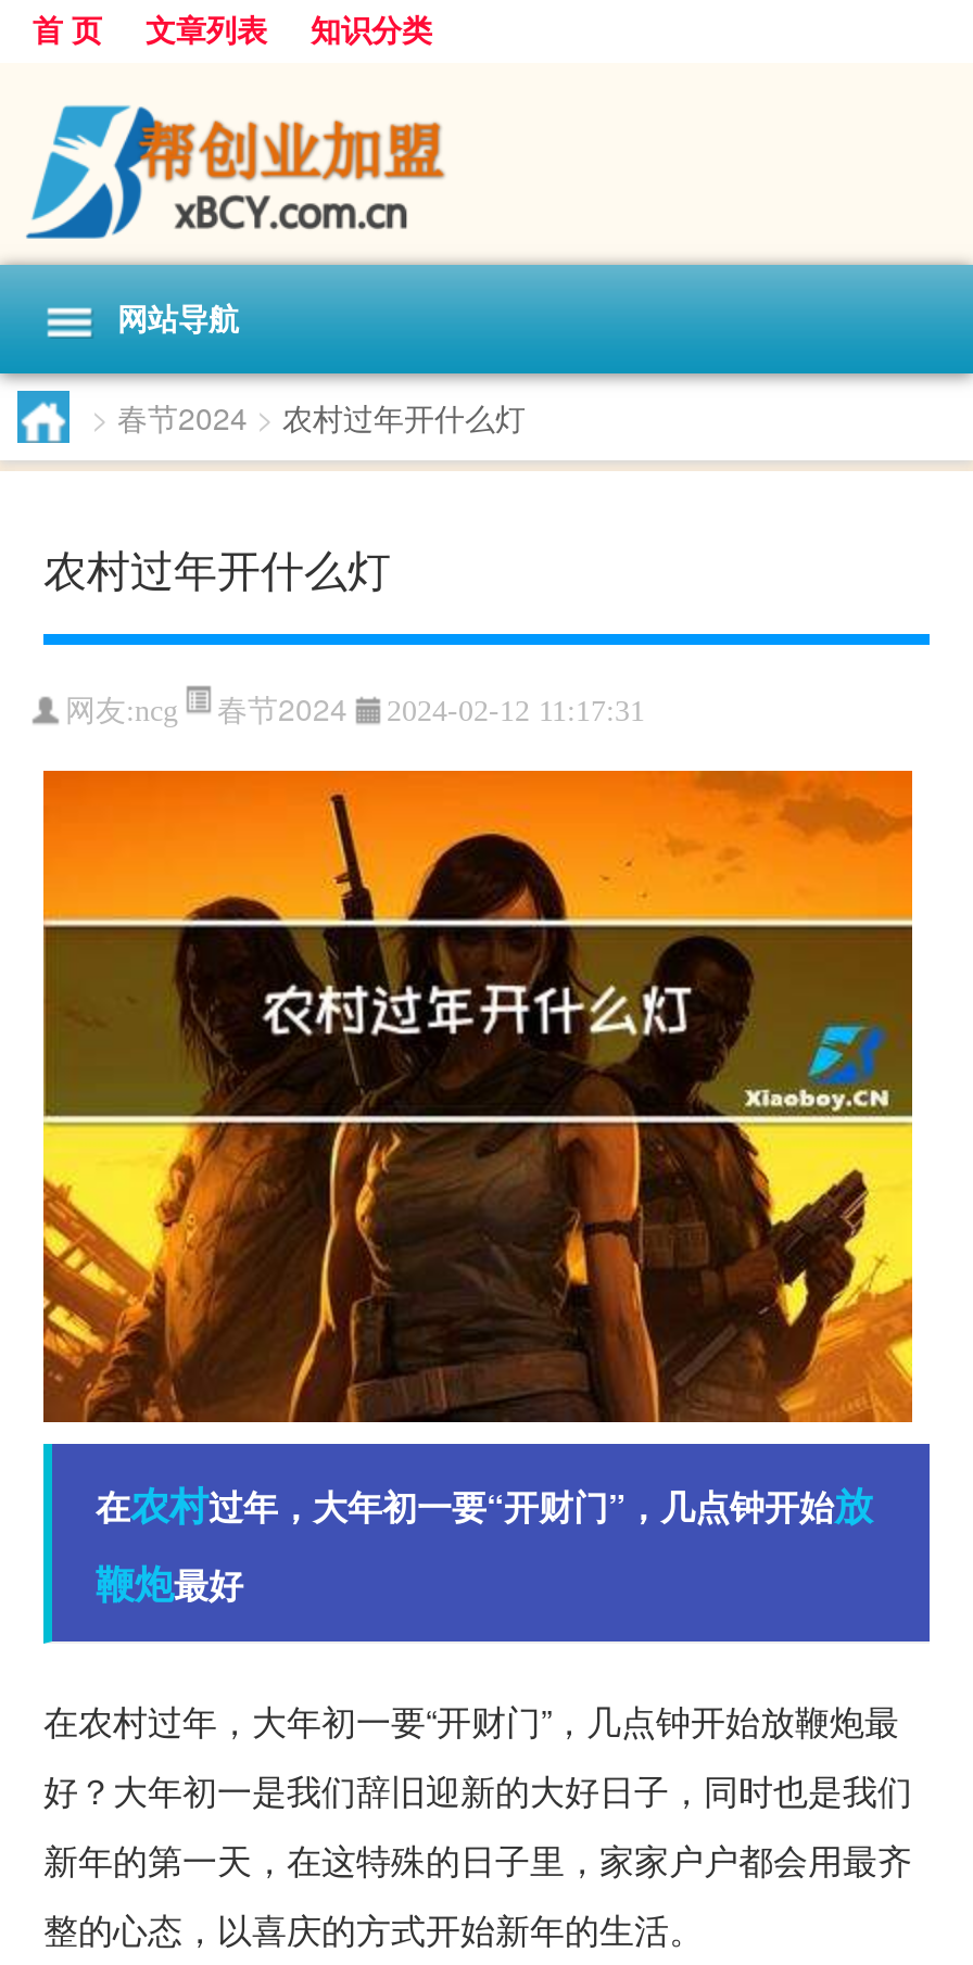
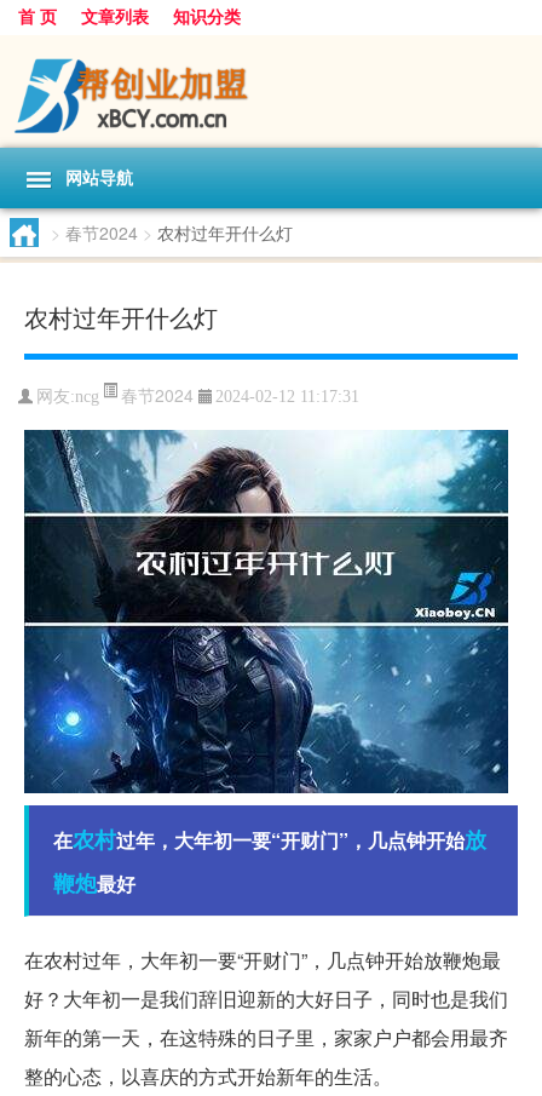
[41,769,914,1424] [image] -> [23,429,509,794] [image]

